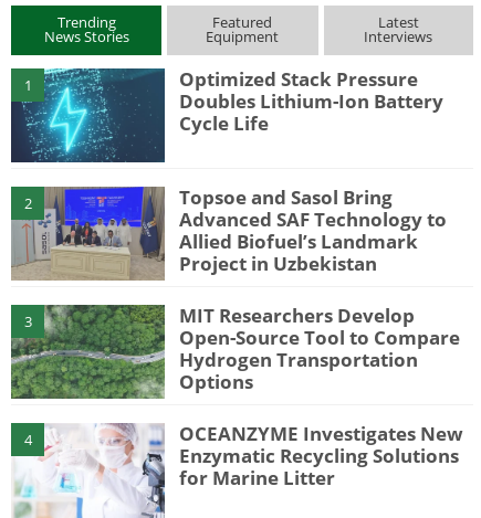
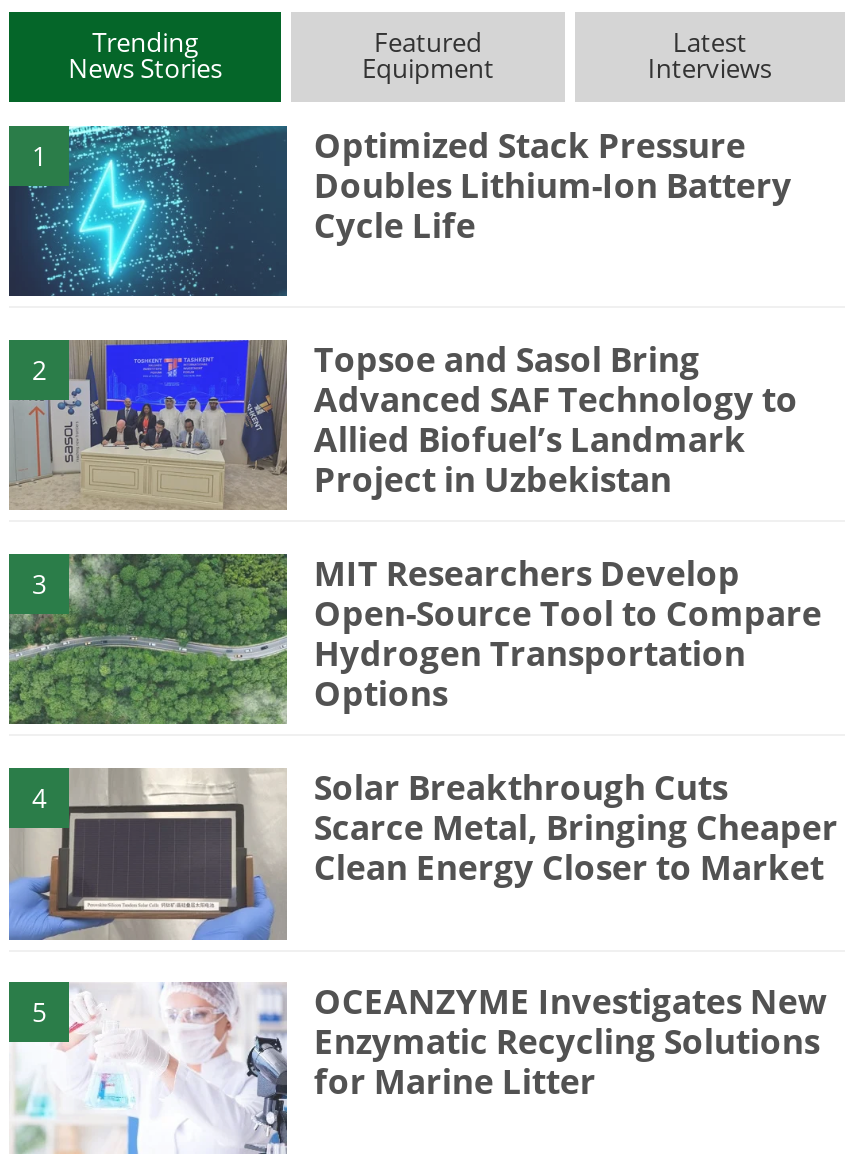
none -> [9,764,838,1030] [image] | Solar Breakthrough Cuts | Scarce Metal, Bringing Cheaper | Clean Energy Closer to Market | 5

